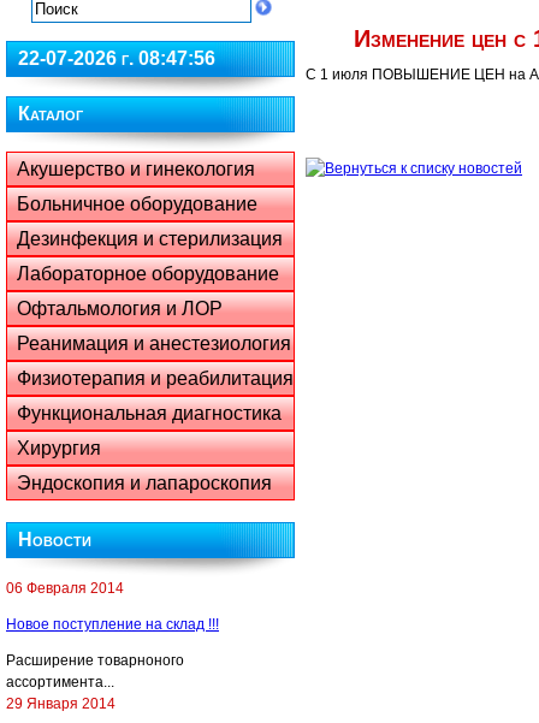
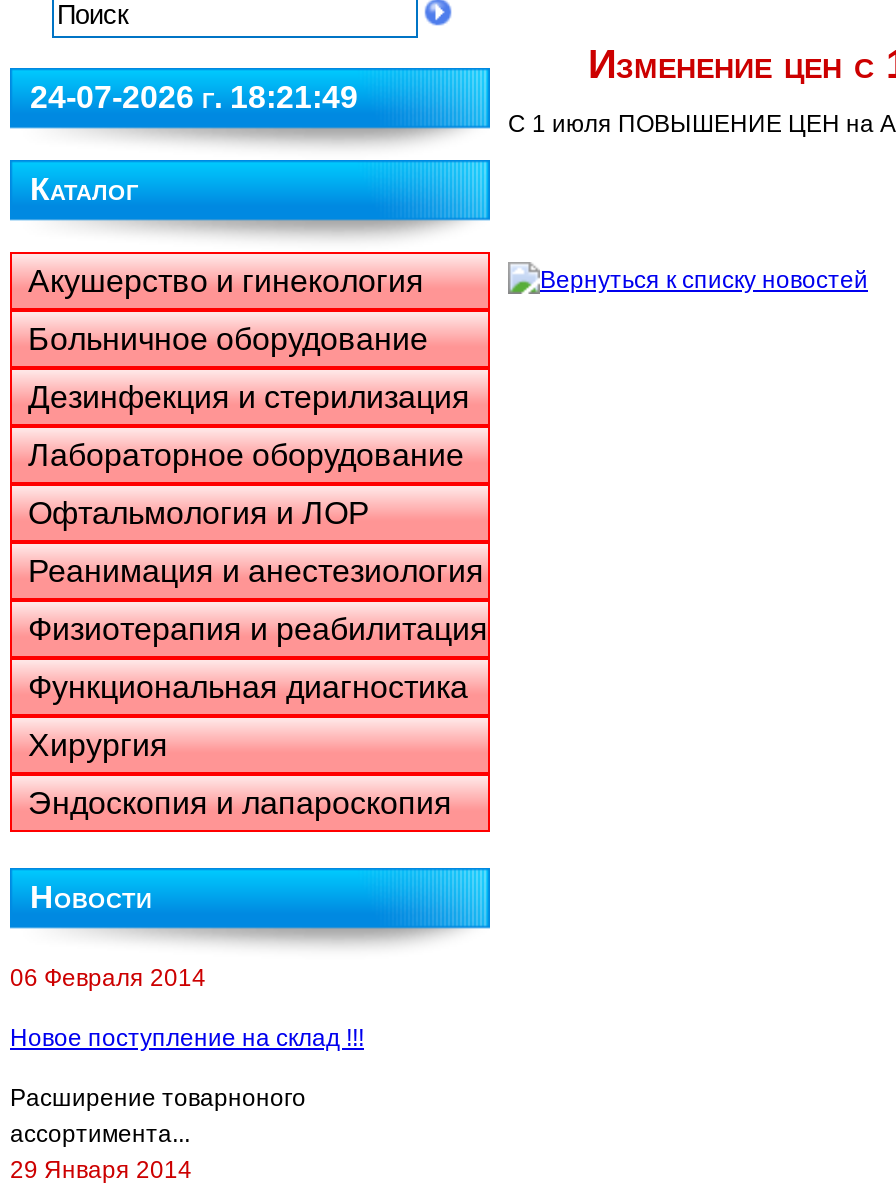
[18,48,215,69] 22-07-2026 г. 08:47:56 -> [30,80,358,114] 24-07-2026 г. 18:21:49

